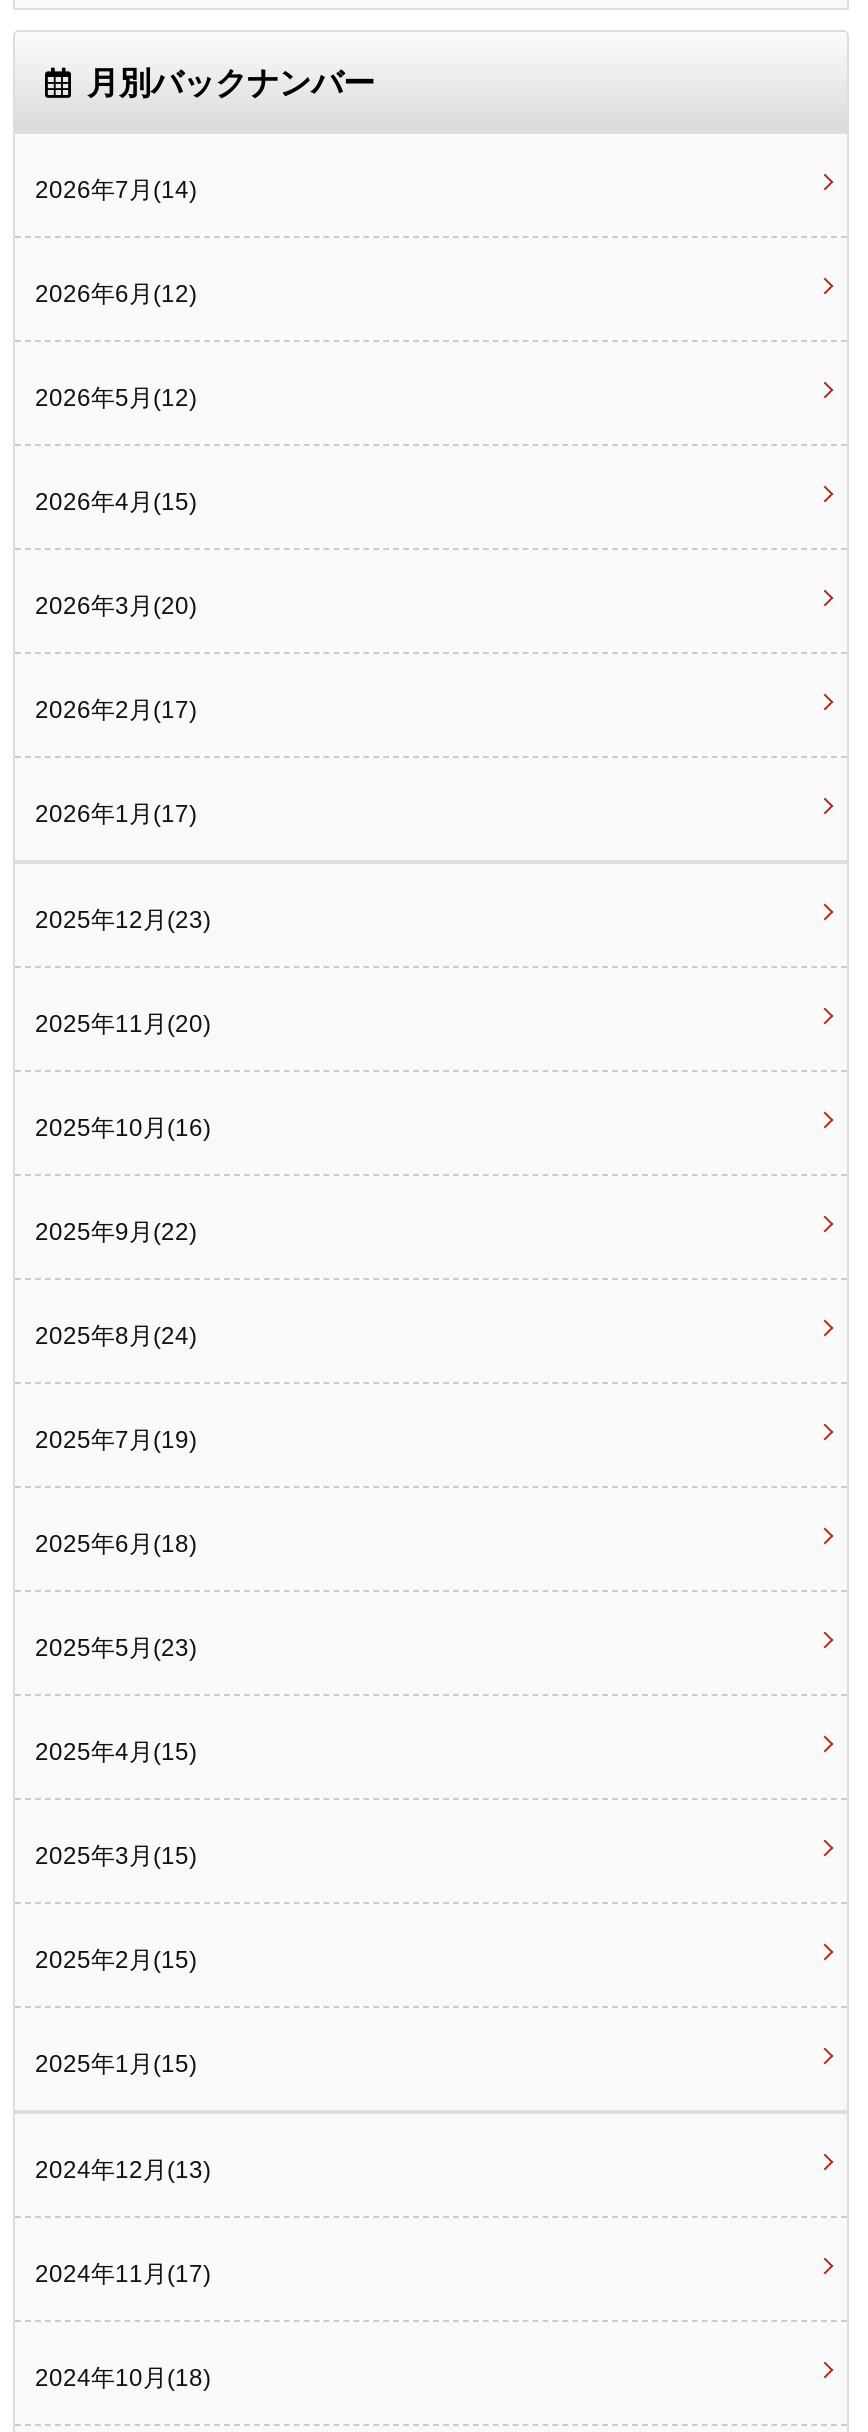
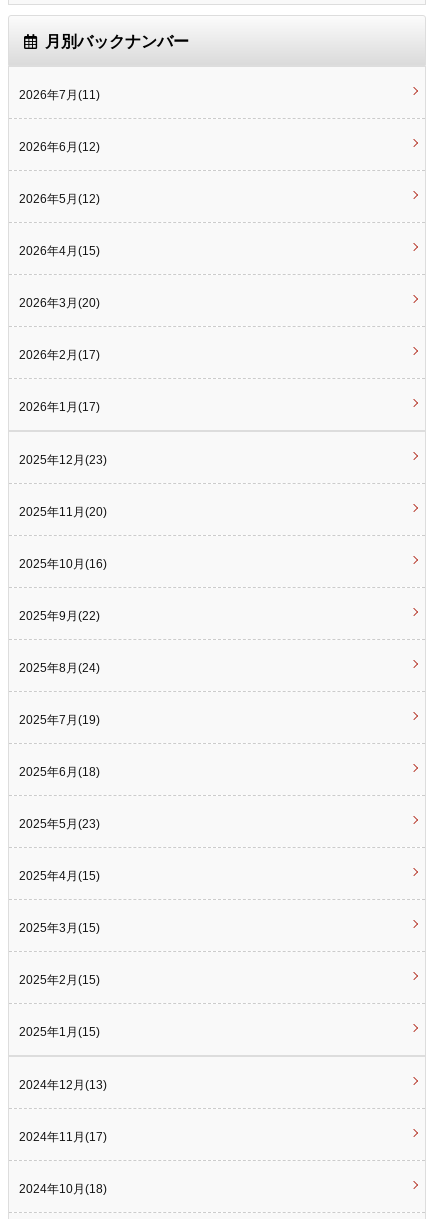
[35,176,197,204] 2026年7月(14) -> [19,88,100,102] 2026年7月(11)

